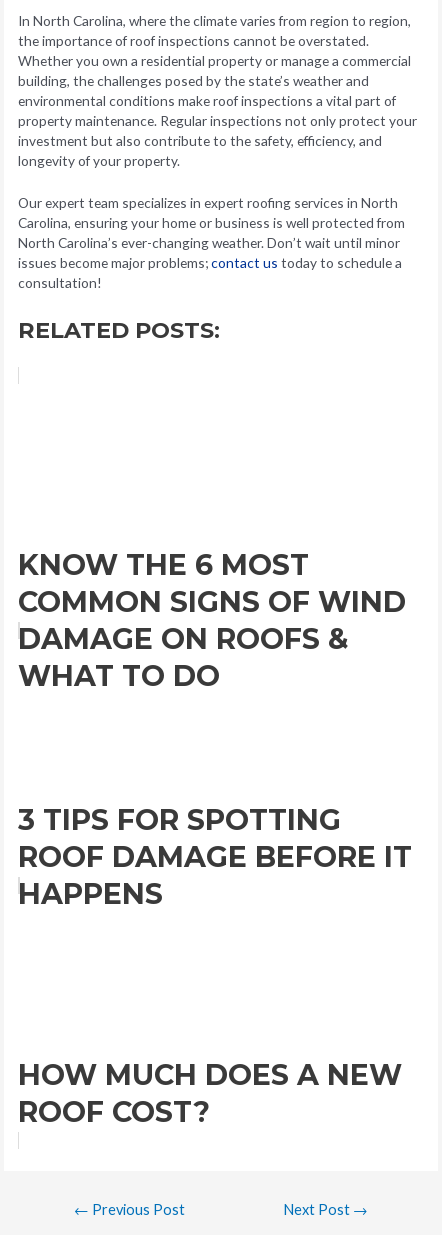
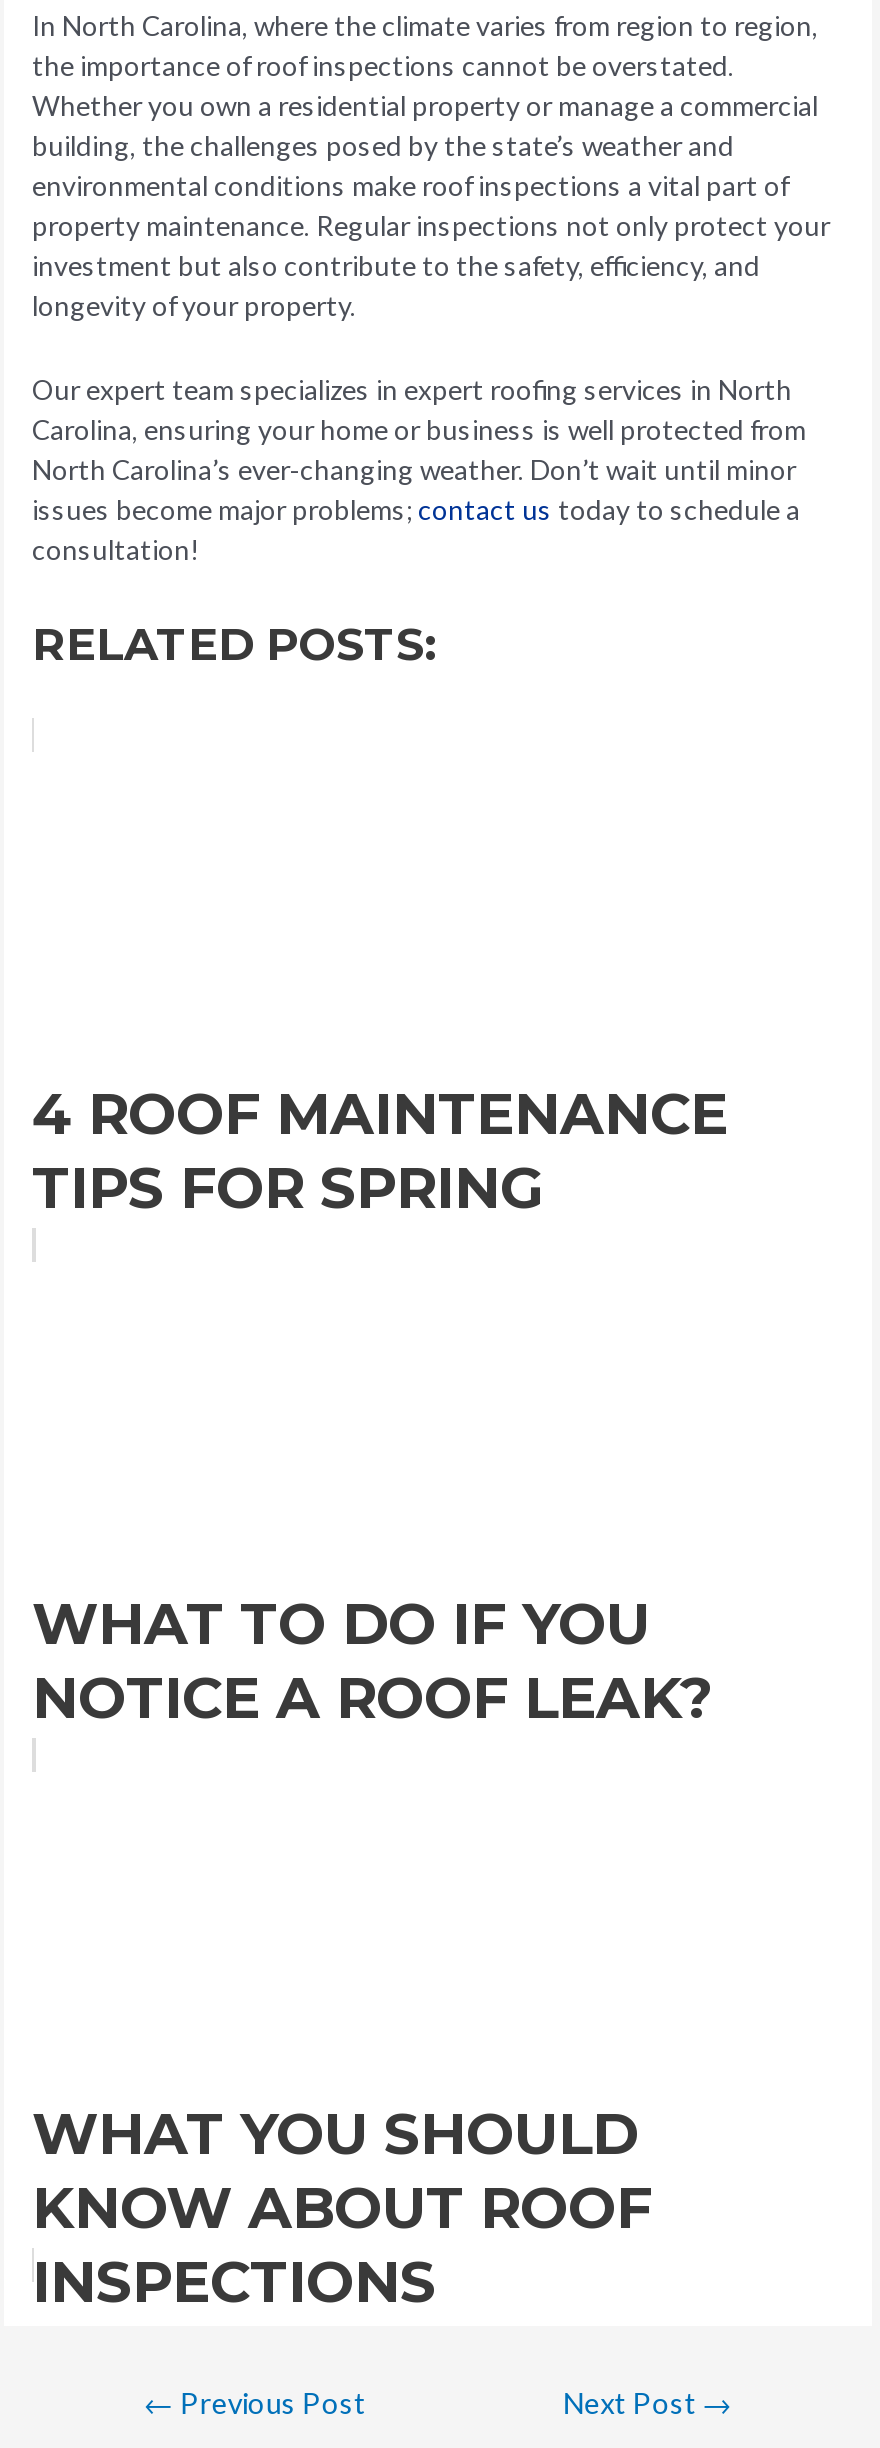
[18,547,406,693] KNOW THE 6 MOST | COMMON SIGNS OF WIND | DAMAGE ON ROOFS & | WHAT TO DO -> [32,1078,728,1222] 4 ROOF MAINTENANCE | TIPS FOR SPRING
[18,802,412,911] 3 TIPS FOR SPOTTING | ROOF DAMAGE BEFORE IT | HAPPENS -> [32,1588,714,1732] WHAT TO DO IF YOU | NOTICE A ROOF LEAK?
[18,1057,402,1129] HOW MUCH DOES A NEW | ROOF COST? -> [32,2098,652,2316] WHAT YOU SHOULD | KNOW ABOUT ROOF | INSPECTIONS

